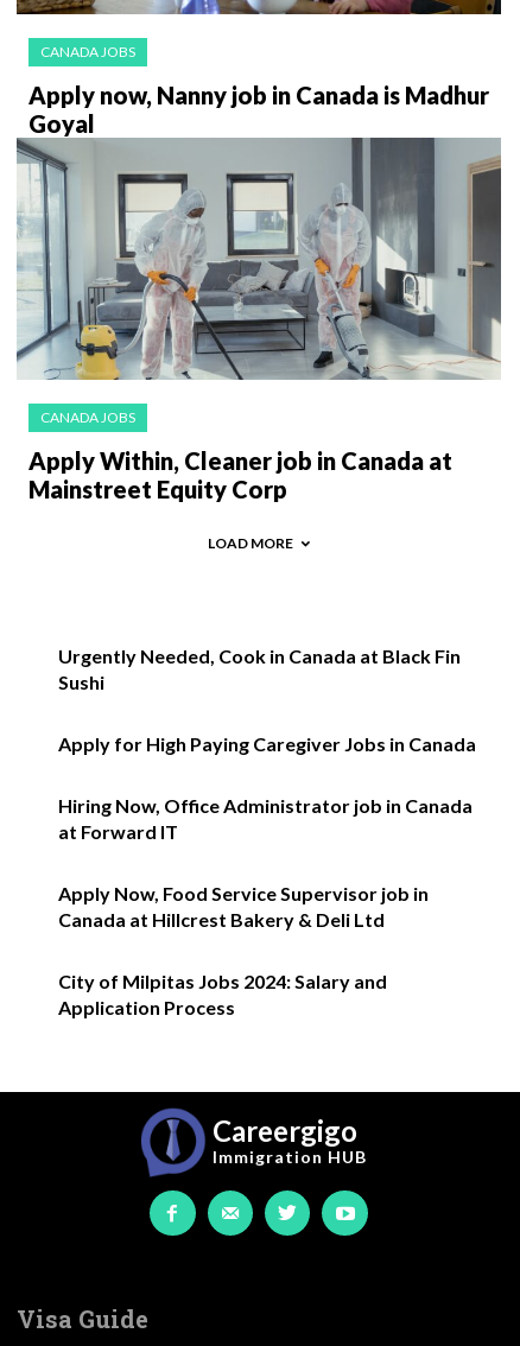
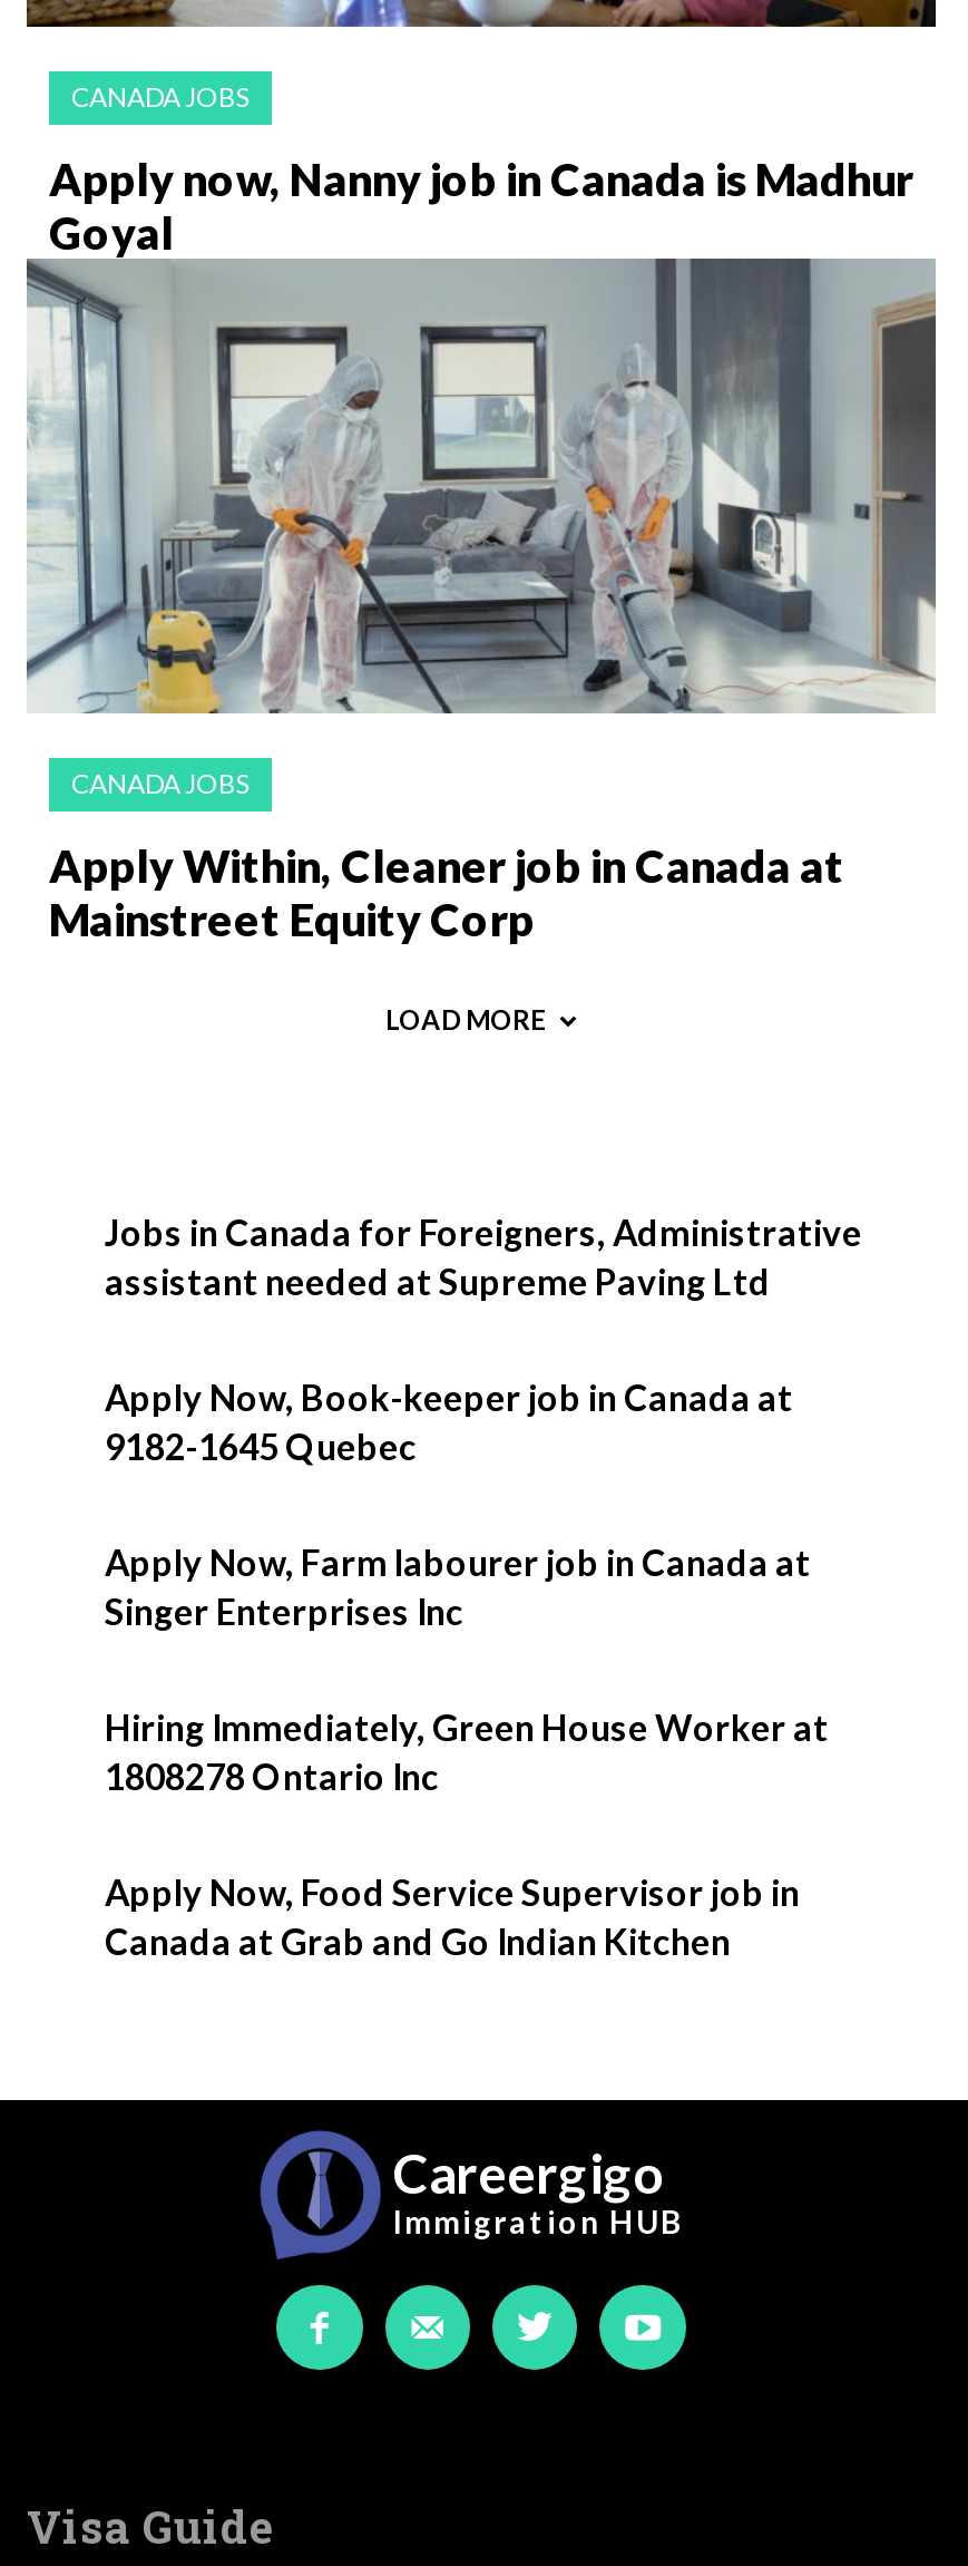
[58,645,476,843] Urgently Needed, Cook in Canada at Black Fin | Sushi | Apply for High Paying Caregiver Jobs in Canada | Hiring Now, Office Administrator job in Canada | at Forward IT -> [105,1211,862,1798] Jobs in Canada for Foreigners, Administrative | assistant needed at Supreme Paving Ltd | Apply Now, Book-keeper job in Canada at | 9182-1645 Quebec | Apply Now, Farm labourer job in Canada at | Singer Enterprises Inc | Hiring Immediately, Green House Worker at | 1808278 Ontario Inc
moved [58,882,429,905] -> [105,1871,800,1914]: Apply Now, Food Service Supervisor job in
[58,908,387,1019] Canada at Hillcrest Bakery & Deli Ltd | City of Milpitas Jobs 2024: Salary and | Application Process -> [105,1920,731,1963] Canada at Grab and Go Indian Kitchen

